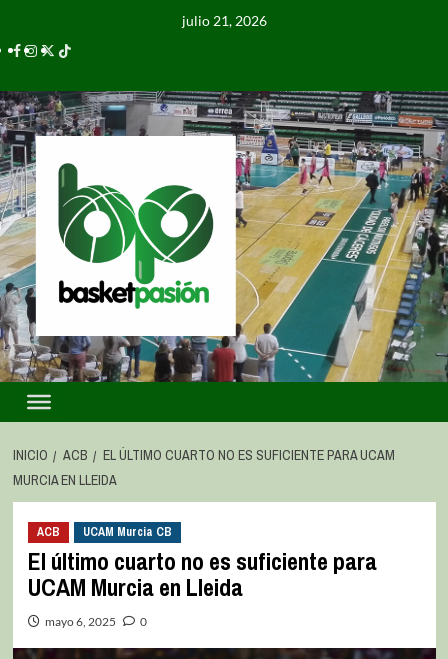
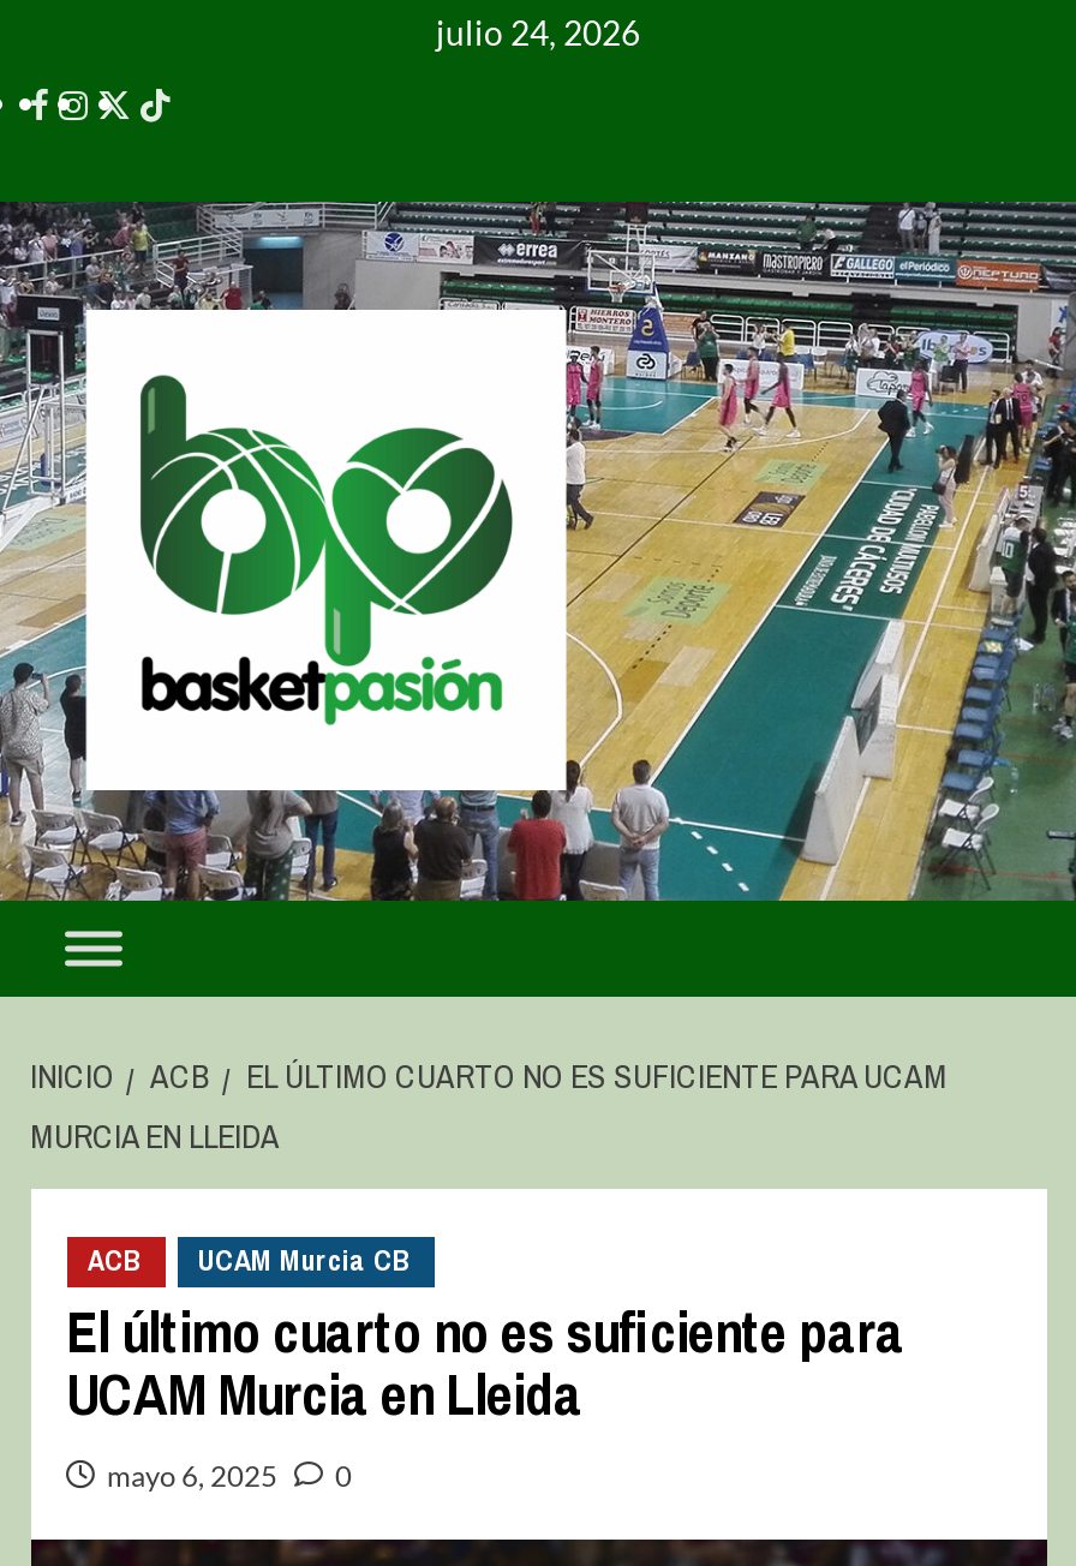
[181,12,266,29] julio 21, 2026 -> [436,12,640,53] julio 24, 2026

